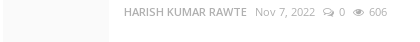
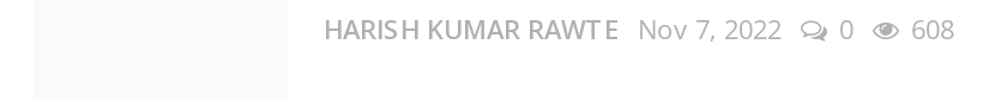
[124,4,387,19] HARISH KUMAR RAWTE Nov 7, 2022 0 606 -> [324,10,954,46] HARISH KUMAR RAWTE Nov 7, 2022 0 608

